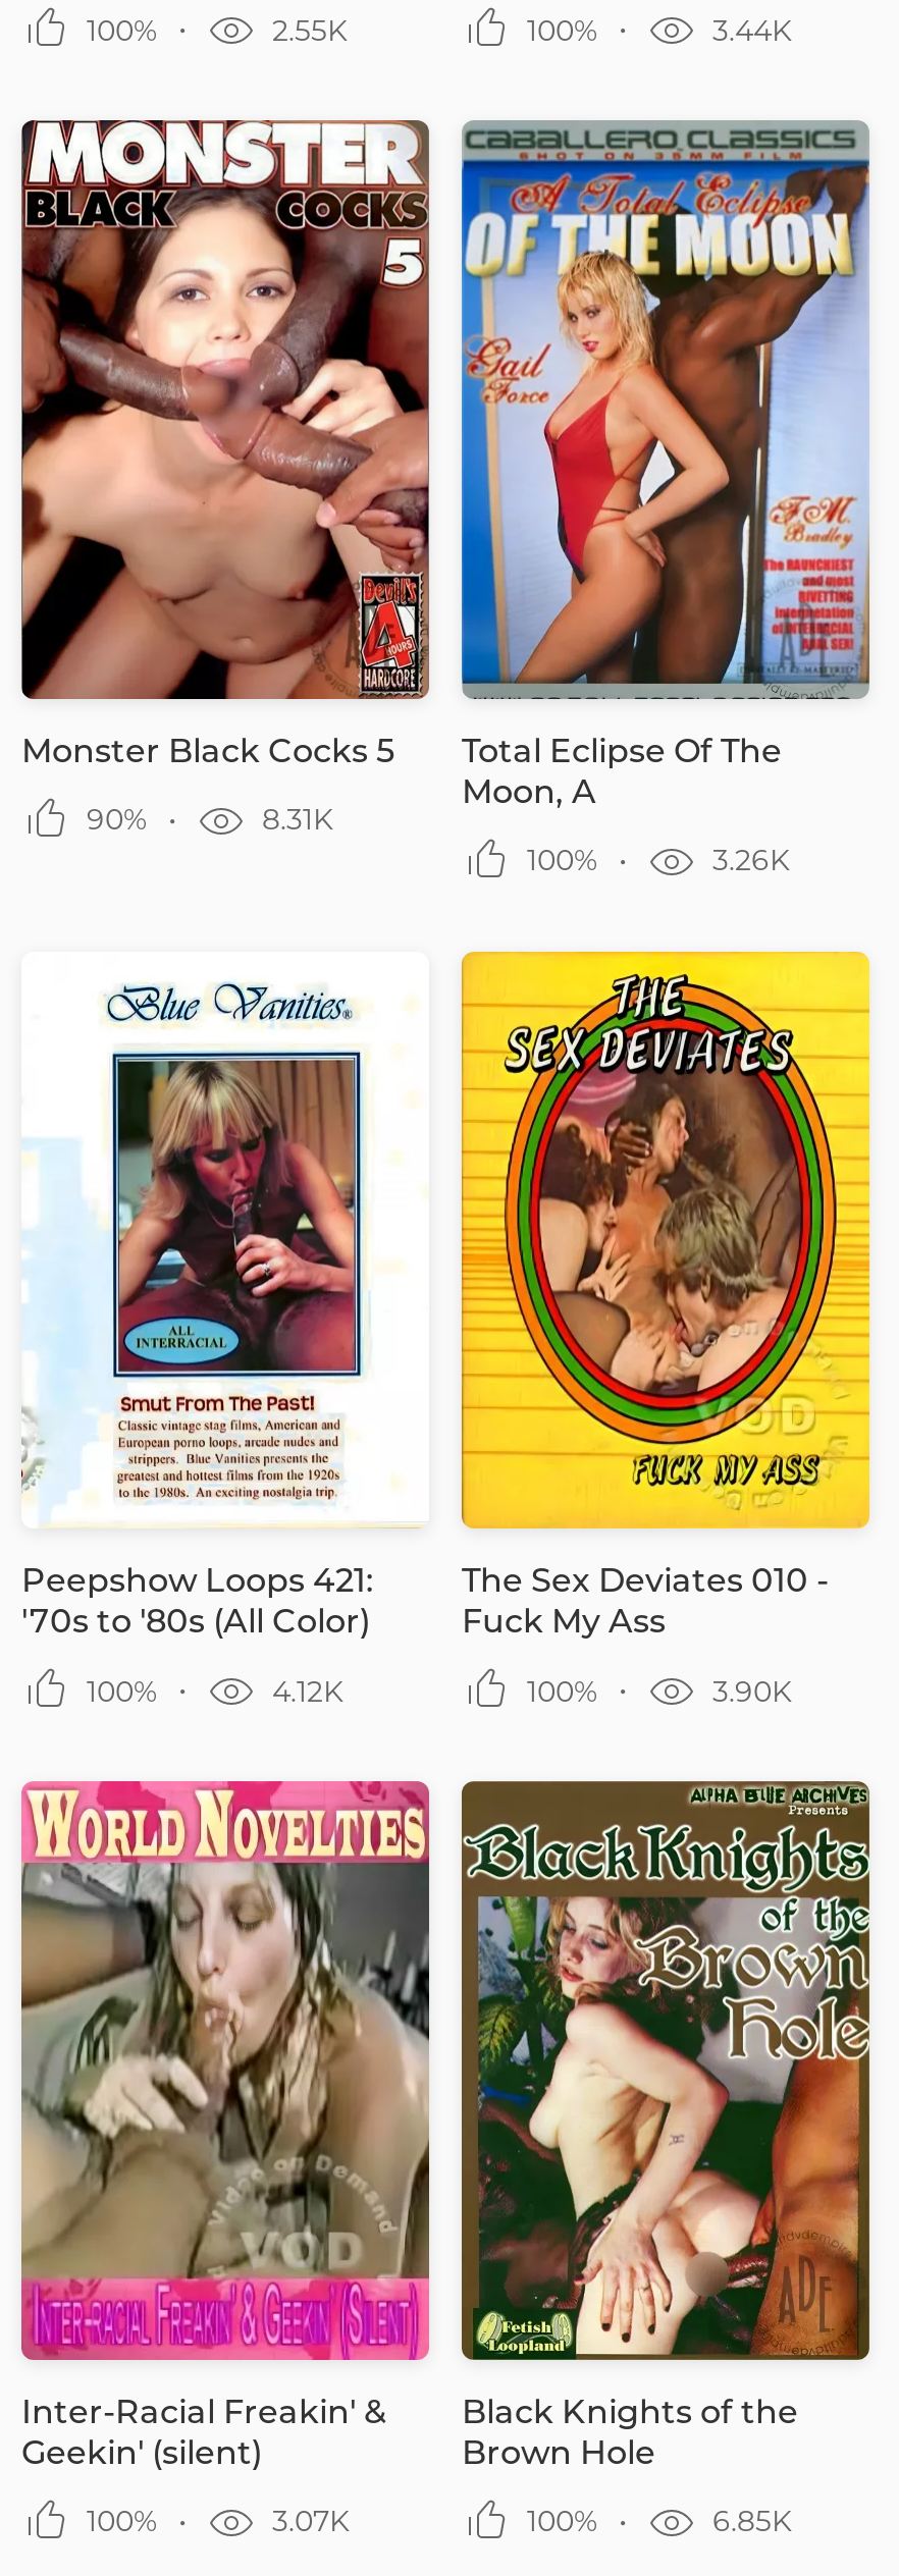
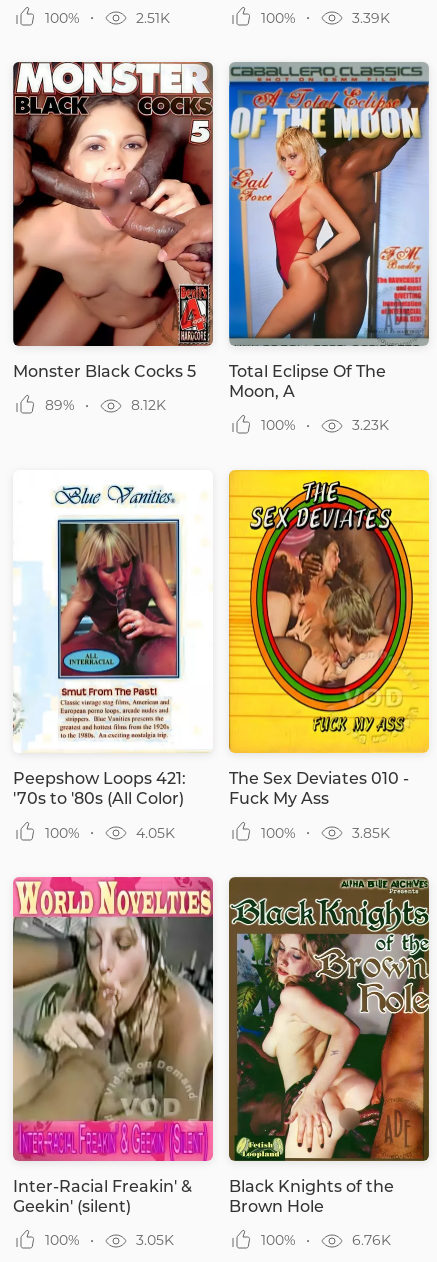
[272,11,348,48] 2.55K -> [136,8,170,26] 2.51K
[712,11,792,48] 3.44K -> [352,8,390,26] 3.39K
[87,801,333,838] 90% | 8.31K -> [45,396,166,414] 89% | 8.12K
[712,842,790,878] 3.26K -> [352,416,389,434] 3.23K
[272,1672,343,1709] 4.12K -> [136,823,175,841] 4.05K
[712,1672,792,1709] 3.90K -> [352,823,390,841] 3.85K
[272,2503,350,2539] 3.07K -> [136,1231,174,1249] 3.05K
[712,2503,792,2539] 6.85K -> [352,1231,391,1249] 6.76K

